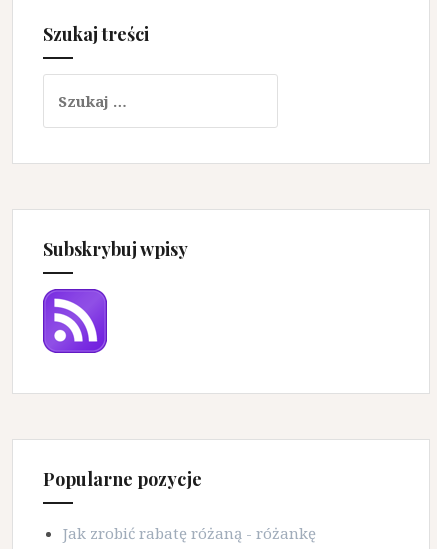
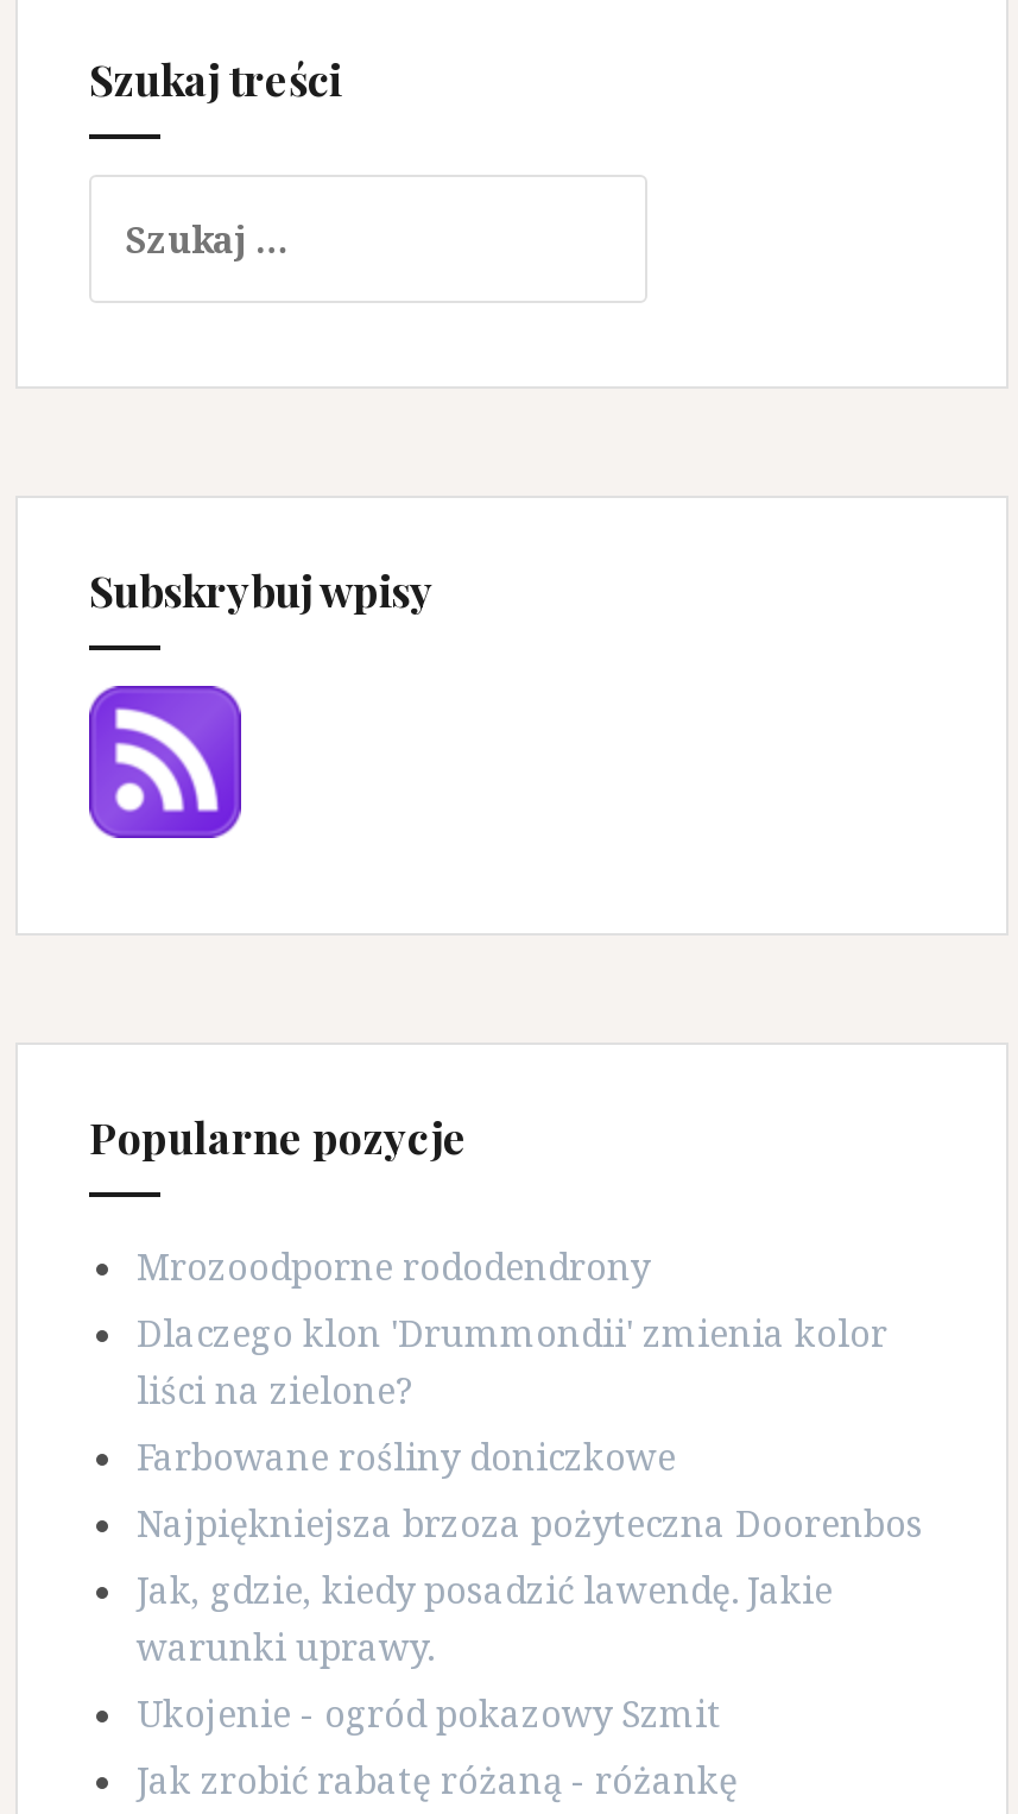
none -> [137,1242,923,1736] Mrozoodporne rododendrony | Dlaczego klon 'Drummondii' zmienia kolor | liści na zielone? | Farbowane rośliny doniczkowe | Najpiękniejsza brzoza pożyteczna Doorenbos | Jak, gdzie, kiedy posadzić lawendę. Jakie | warunki uprawy. | Ukojenie - ogród pokazowy Szmit

